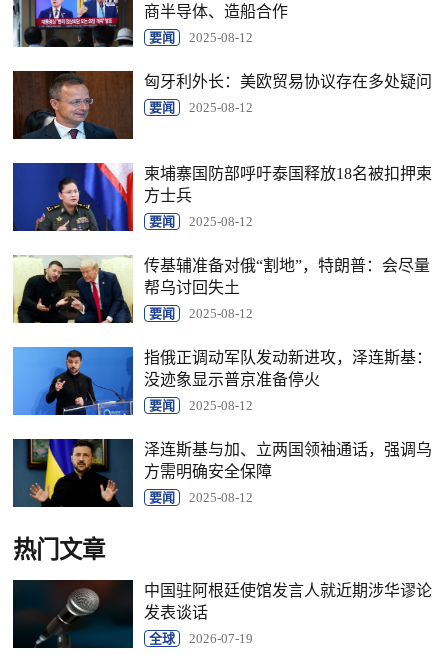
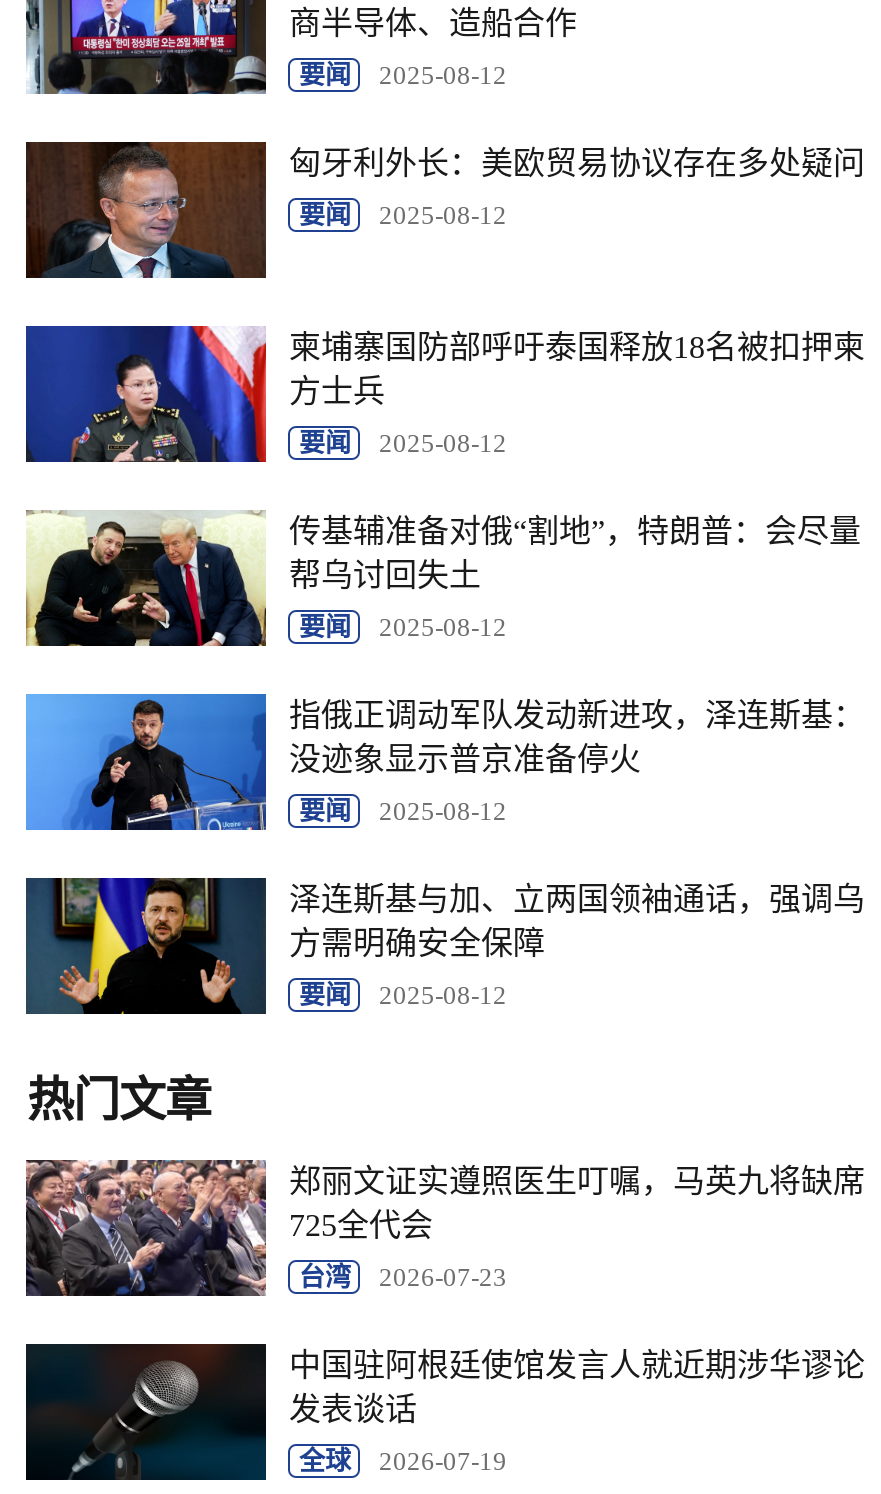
none -> [24,1158,865,1298] [image] | 郑丽文证实遵照医生叮嘱，马英九将缺席 | 725全代会 | 台湾 | 2026-07-23

